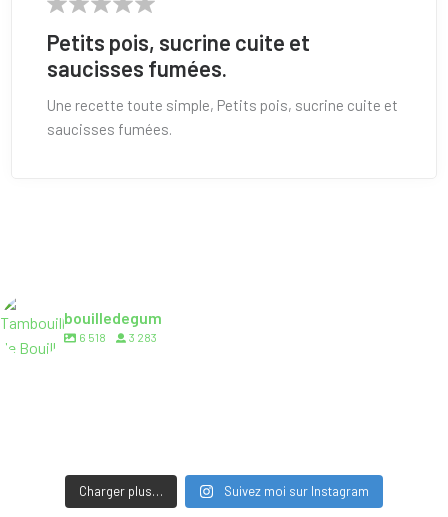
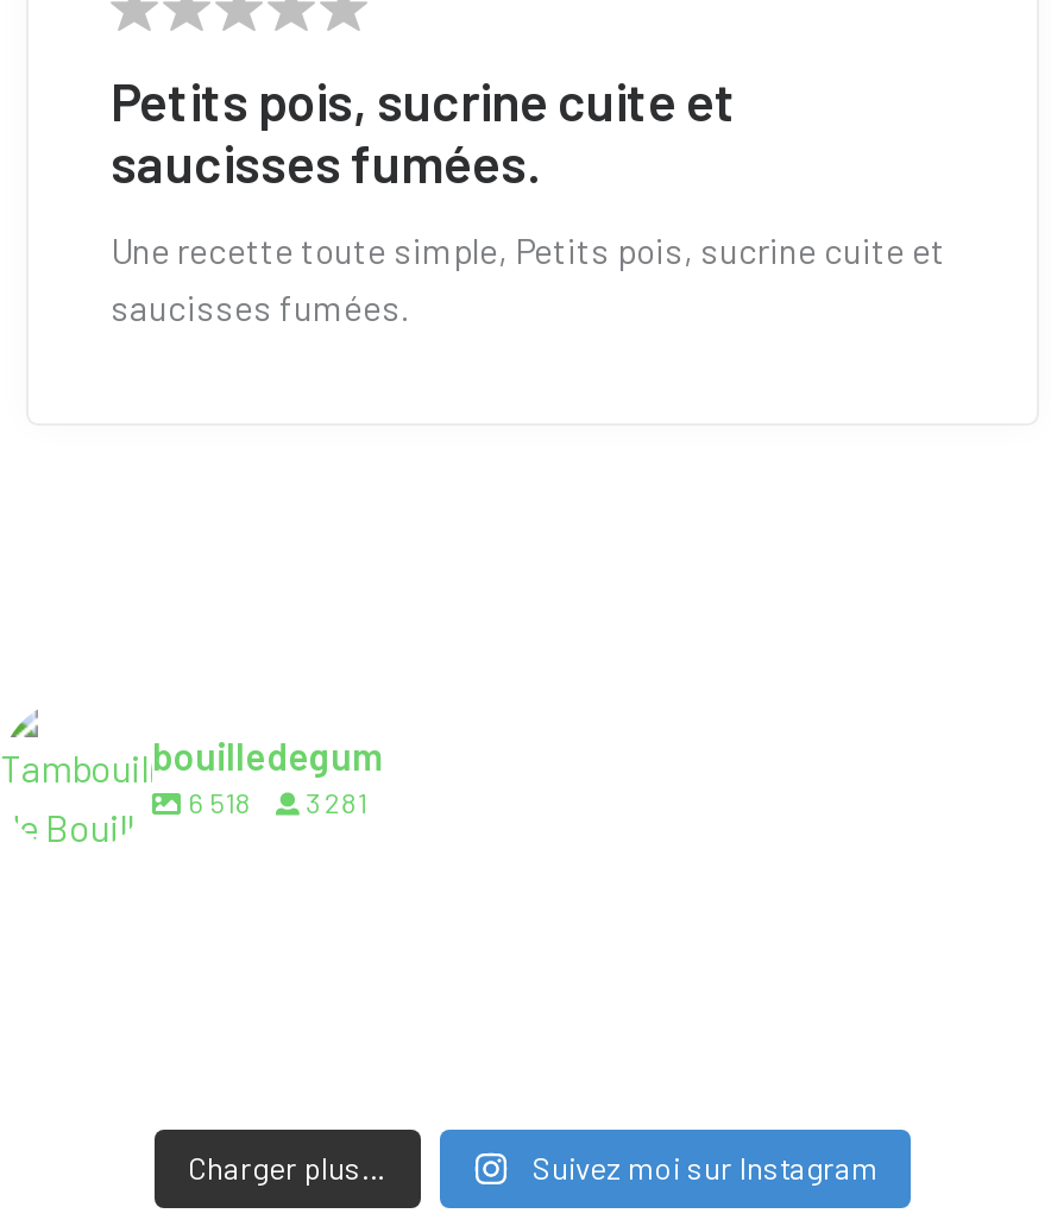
[79,330,157,344] 6 518 3 283 -> [188,786,368,819] 6 518 3 281

